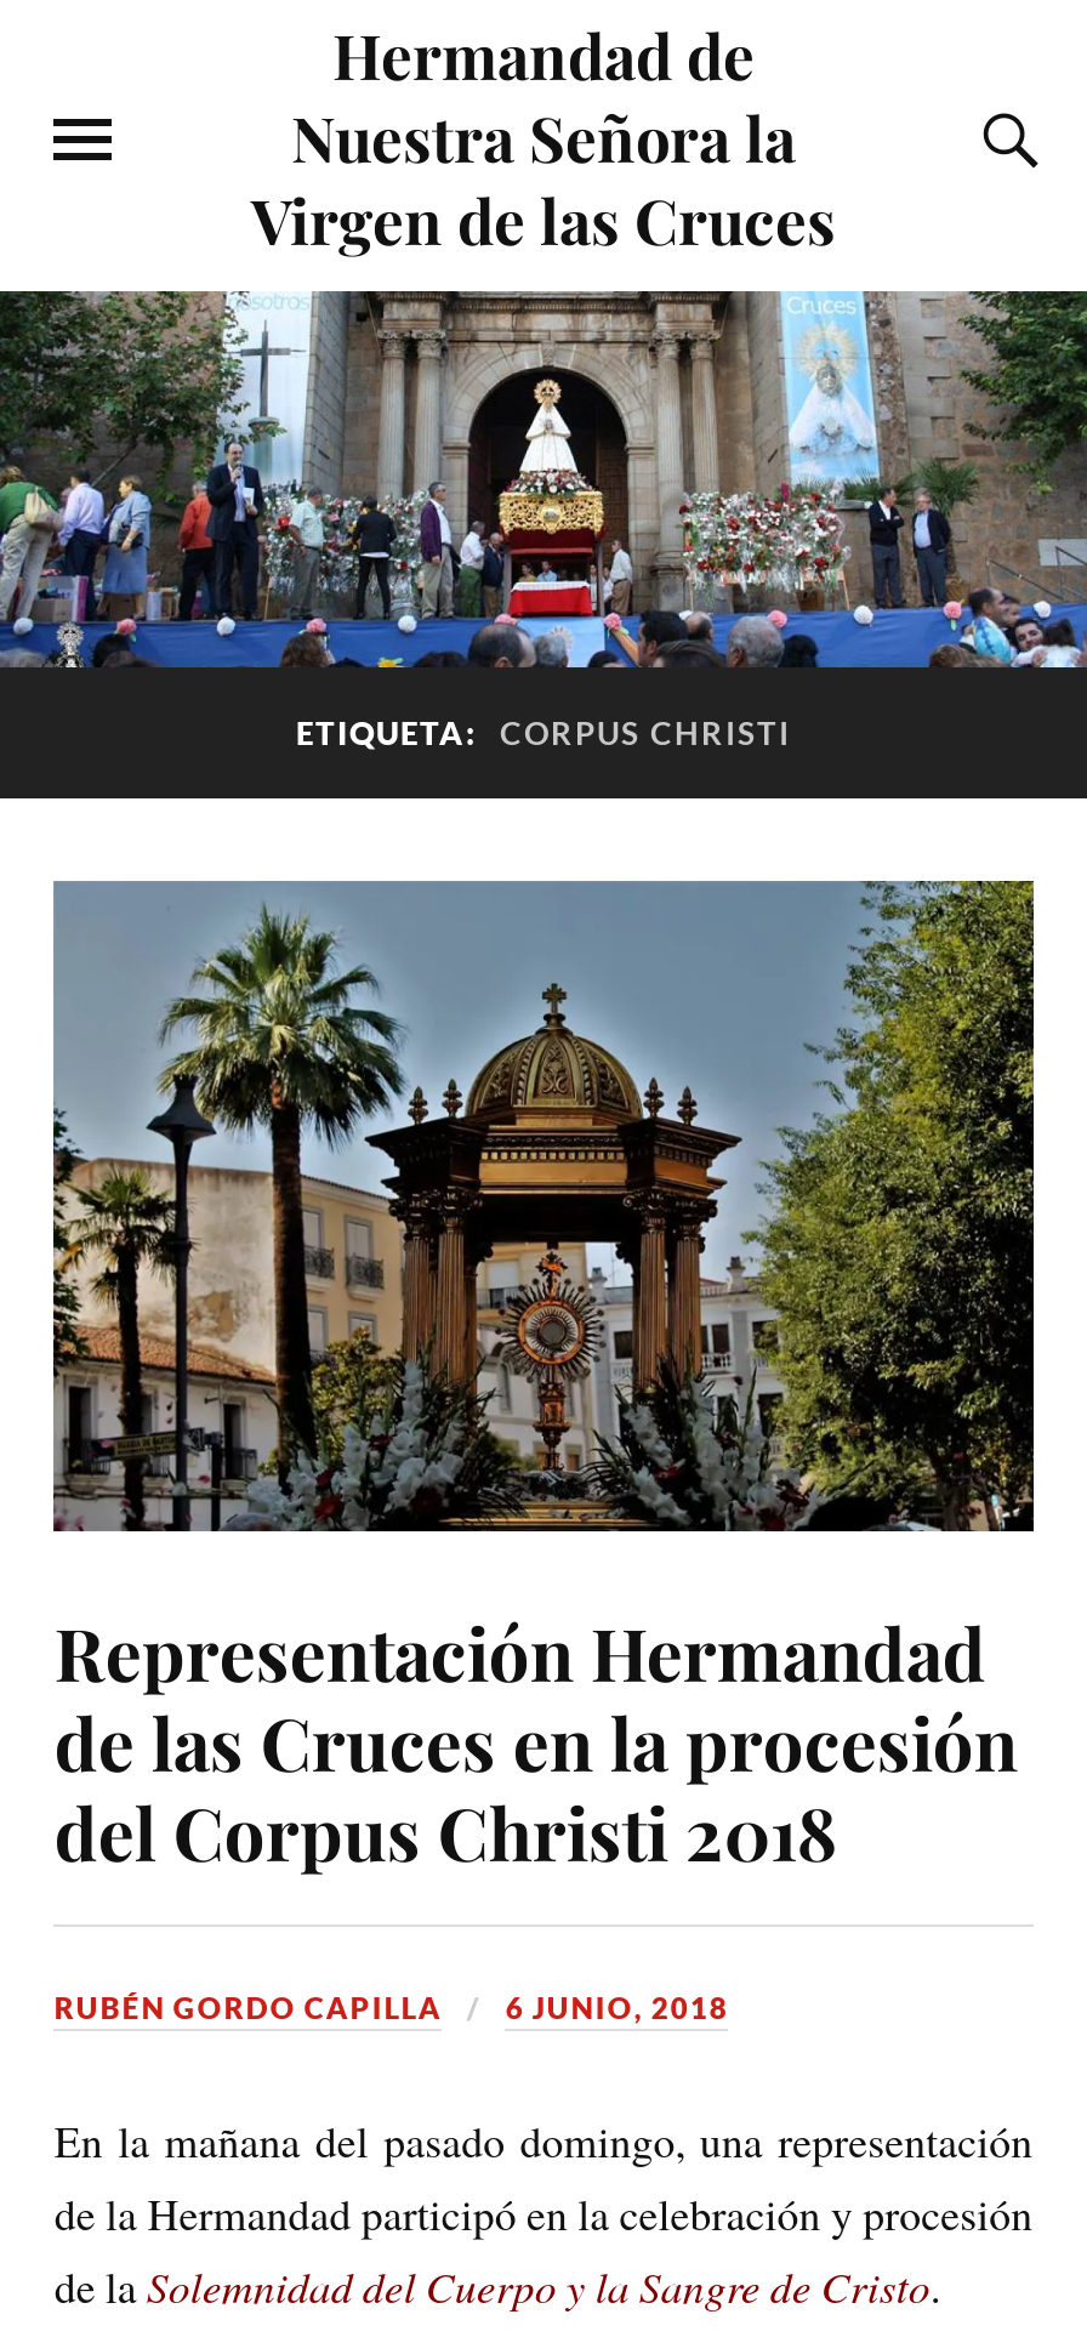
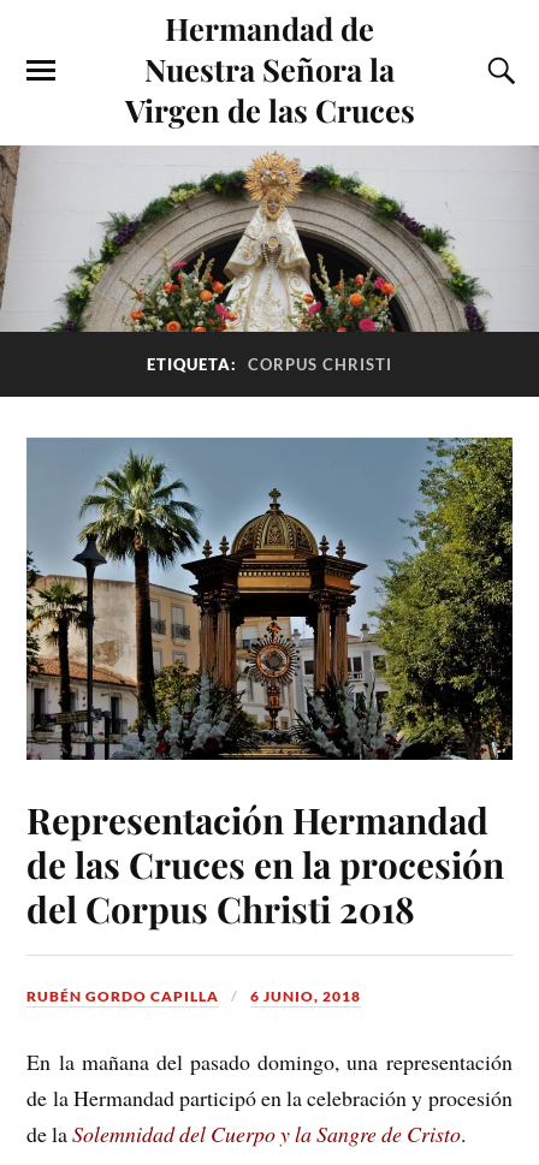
[7,289,1080,670] [image] -> [4,145,535,333] [image]

